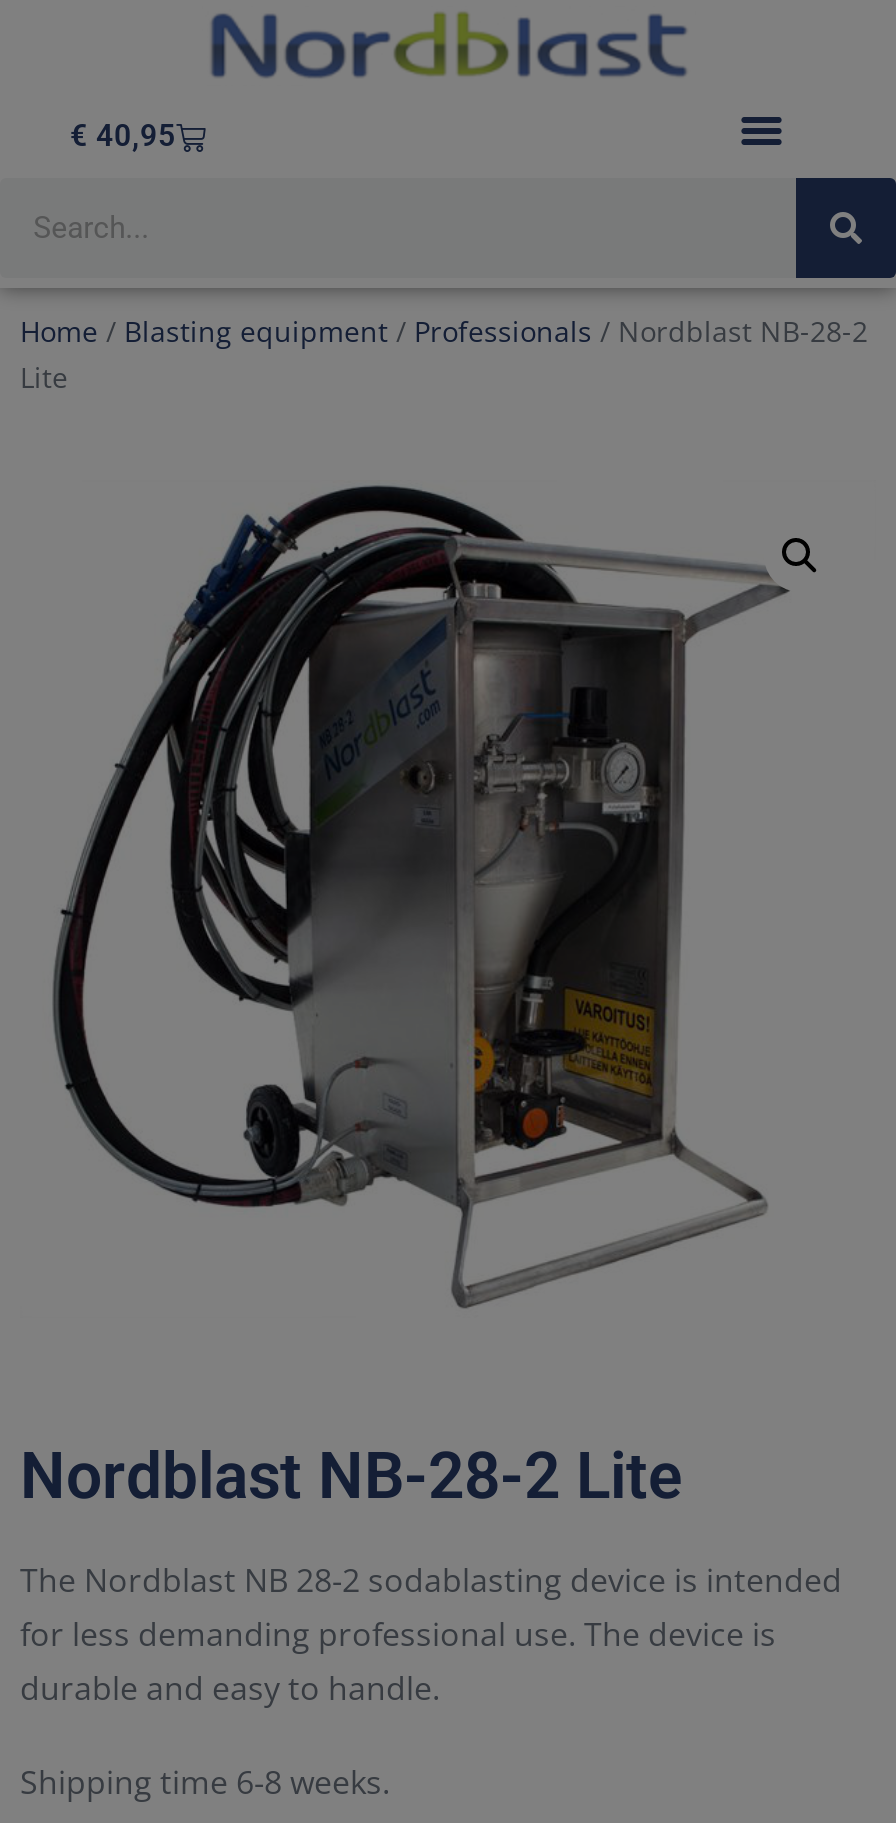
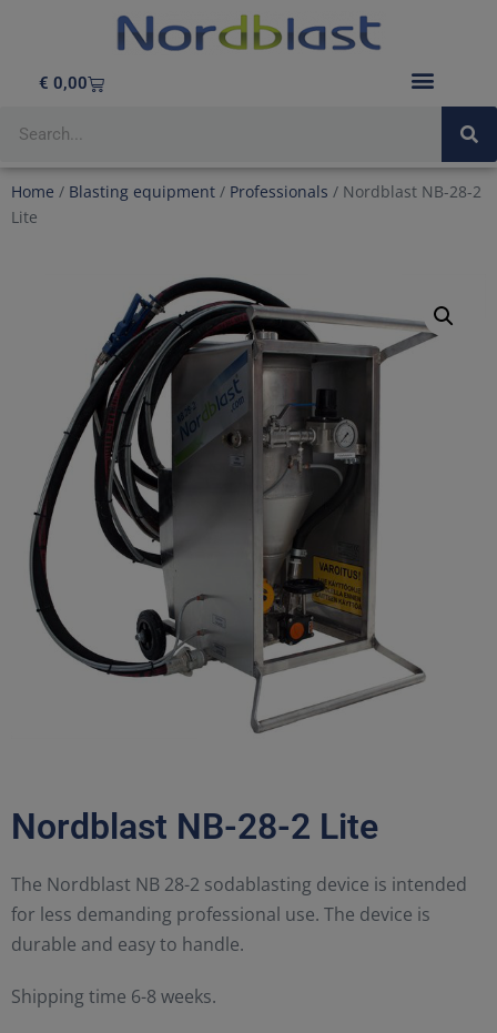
[70,118,176,154] €40,95 -> [39,73,88,93] €0,00

